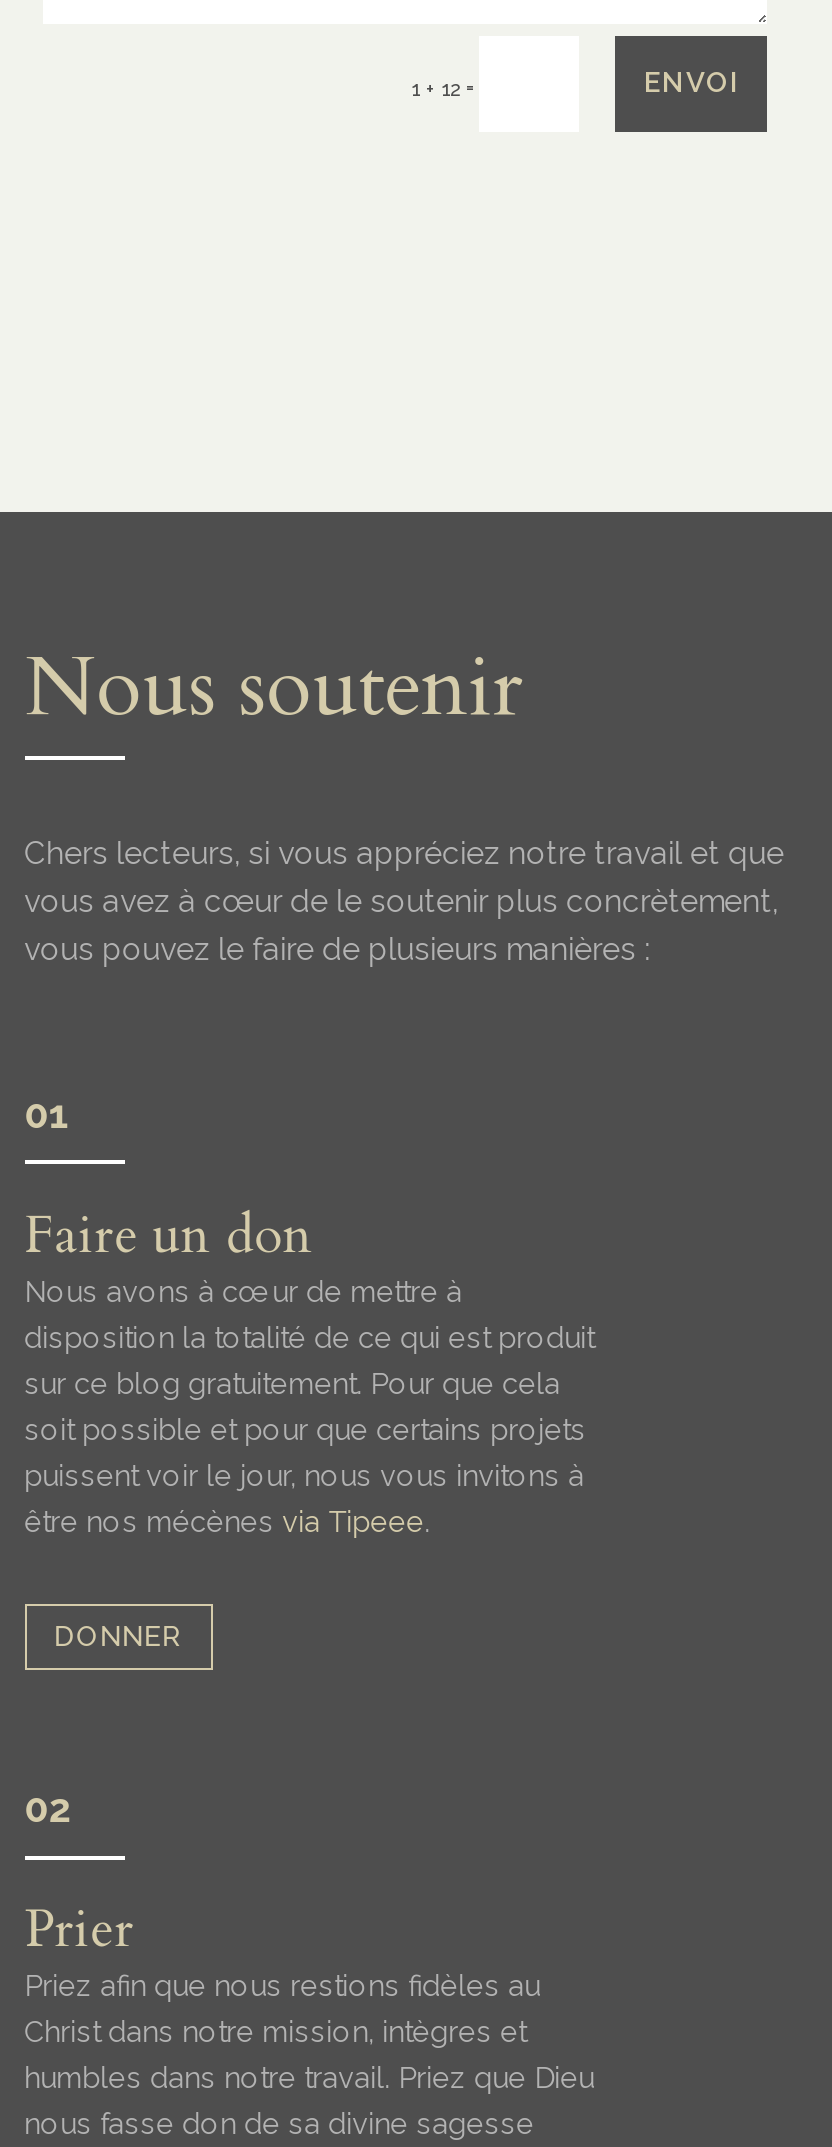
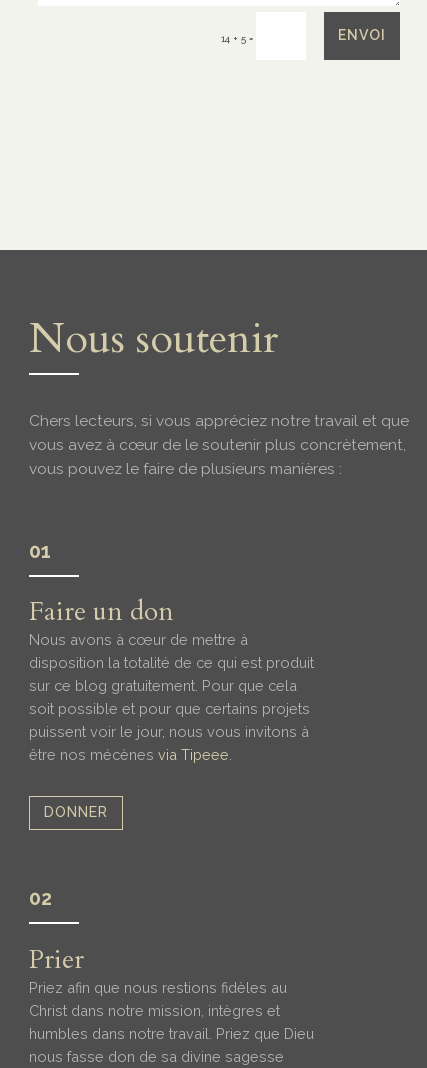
[412,75,480,99] 1 + 12 = -> [221,32,256,44] 14 + 5 =

